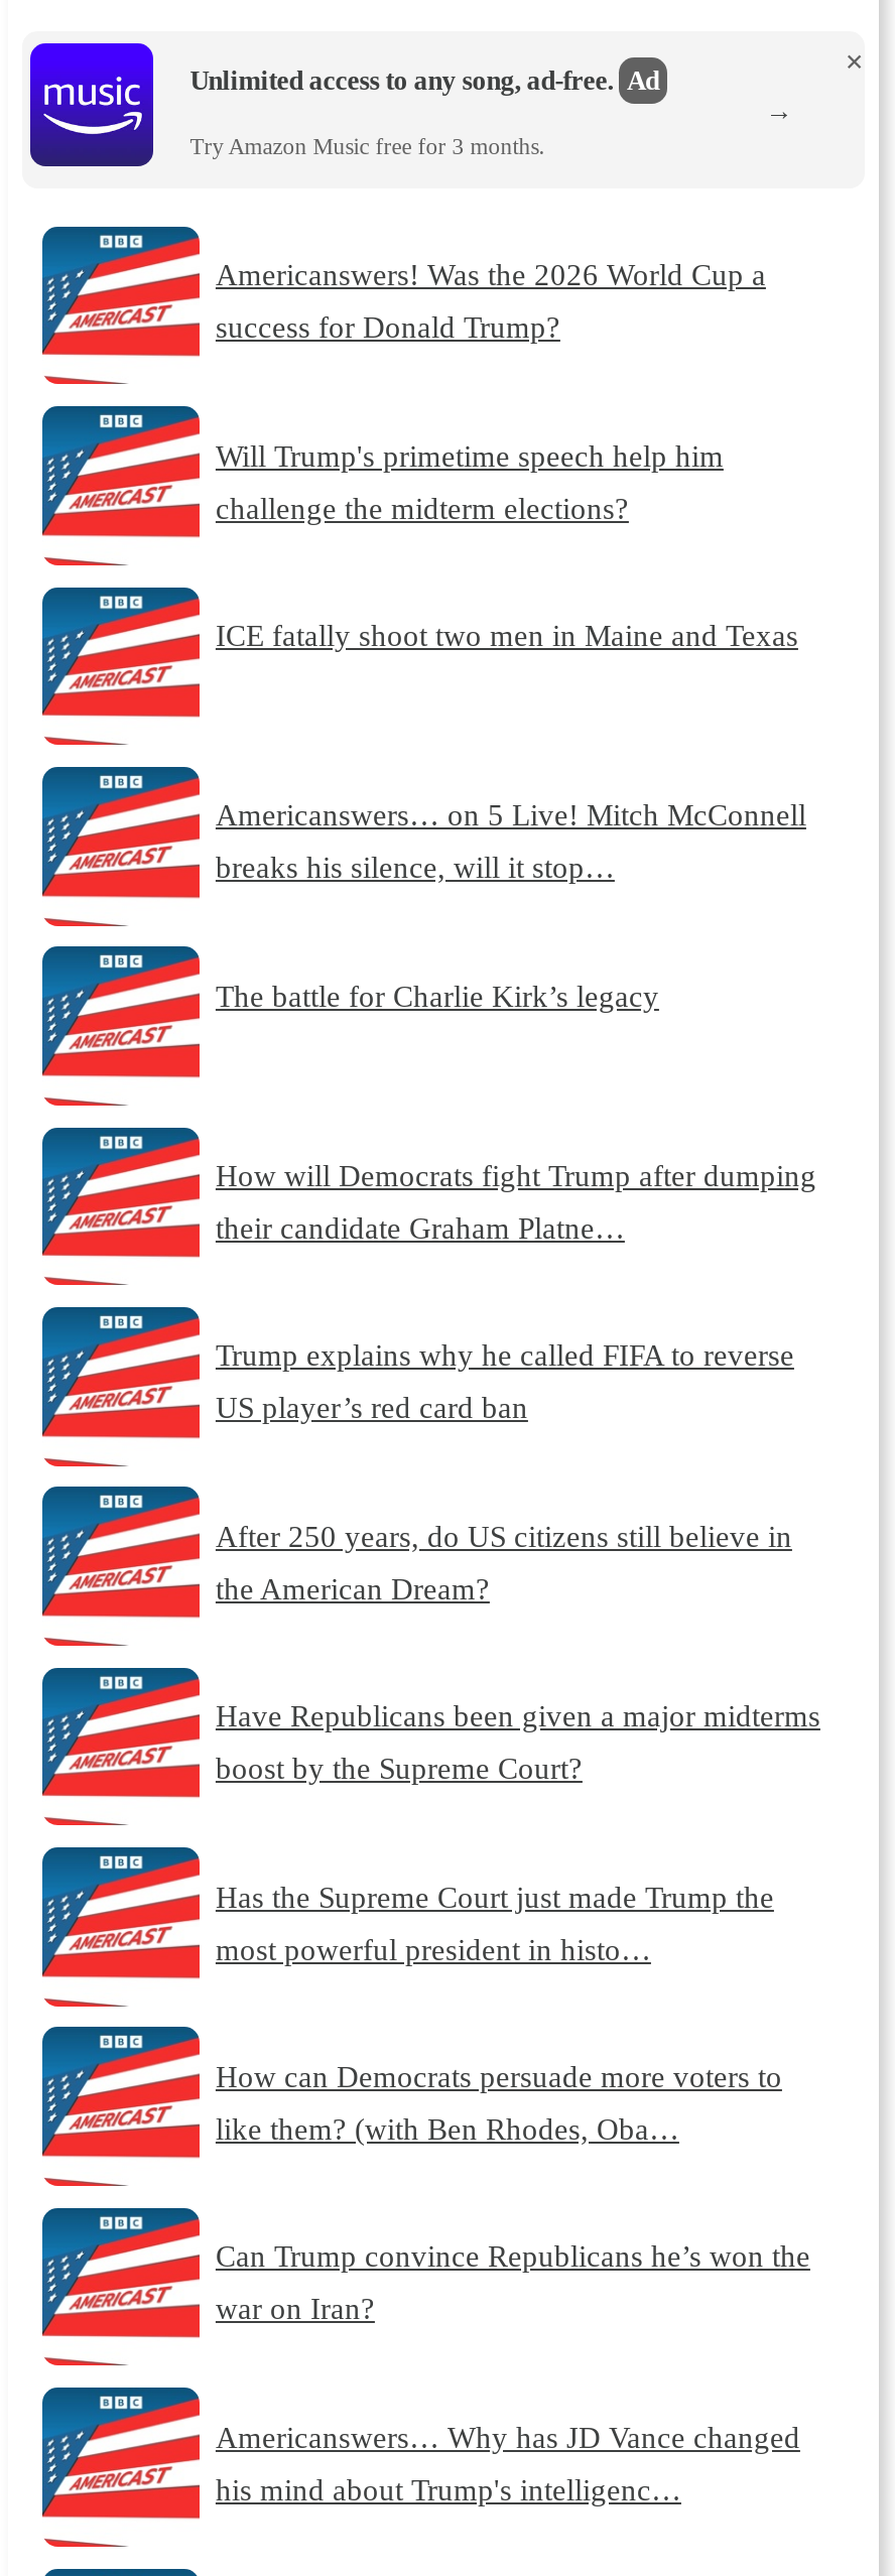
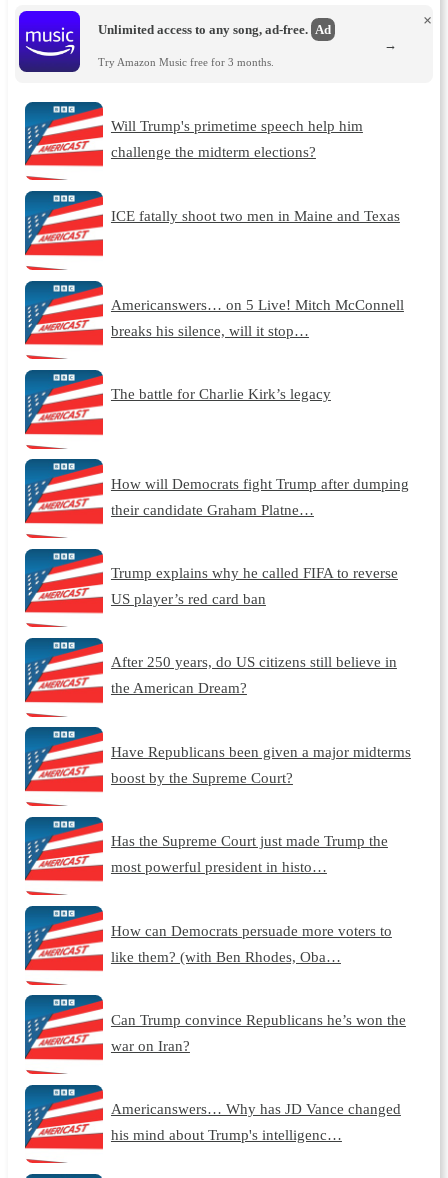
[216,258,766,344] Americanswers! Was the 2026 World Cup a | success for Donald Trump? -> none

